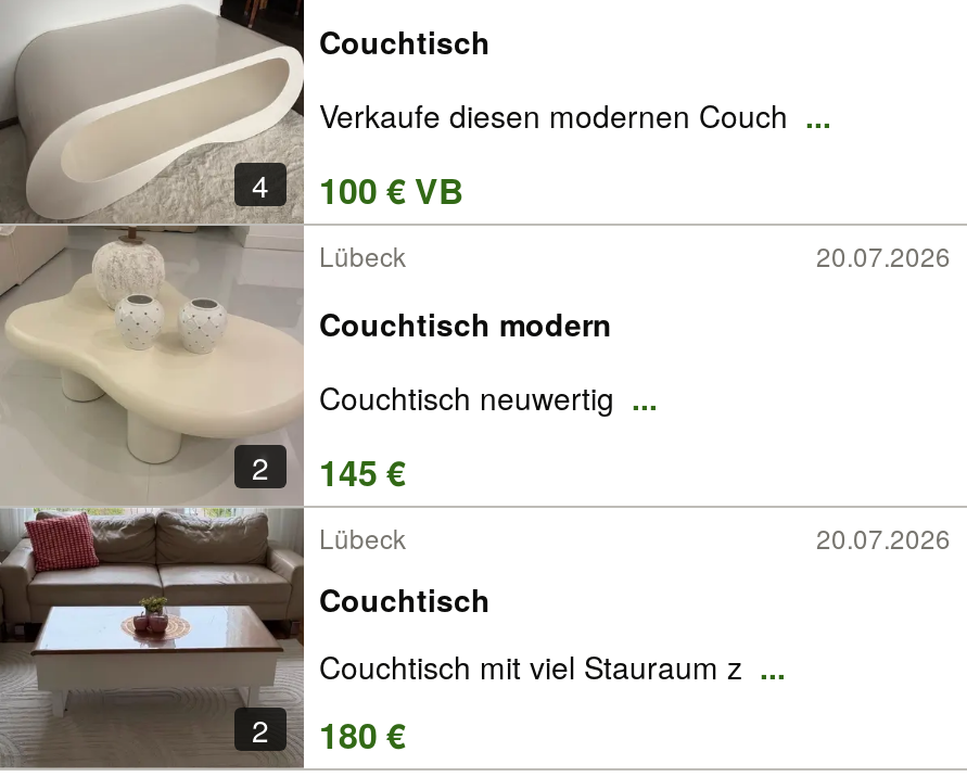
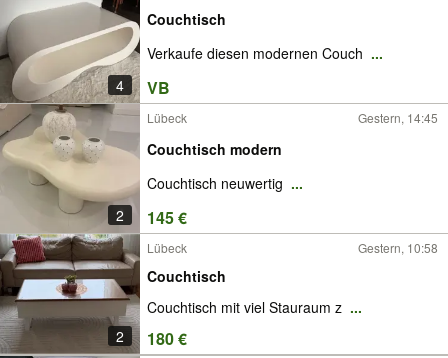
[319,165,465,215] 100 € VB -> [147,76,170,99] VB
[816,237,951,273] 20.07.2026 -> [358,109,438,126] Gestern, 14:45
[816,519,951,556] 20.07.2026 -> [358,239,438,256] Gestern, 10:58

